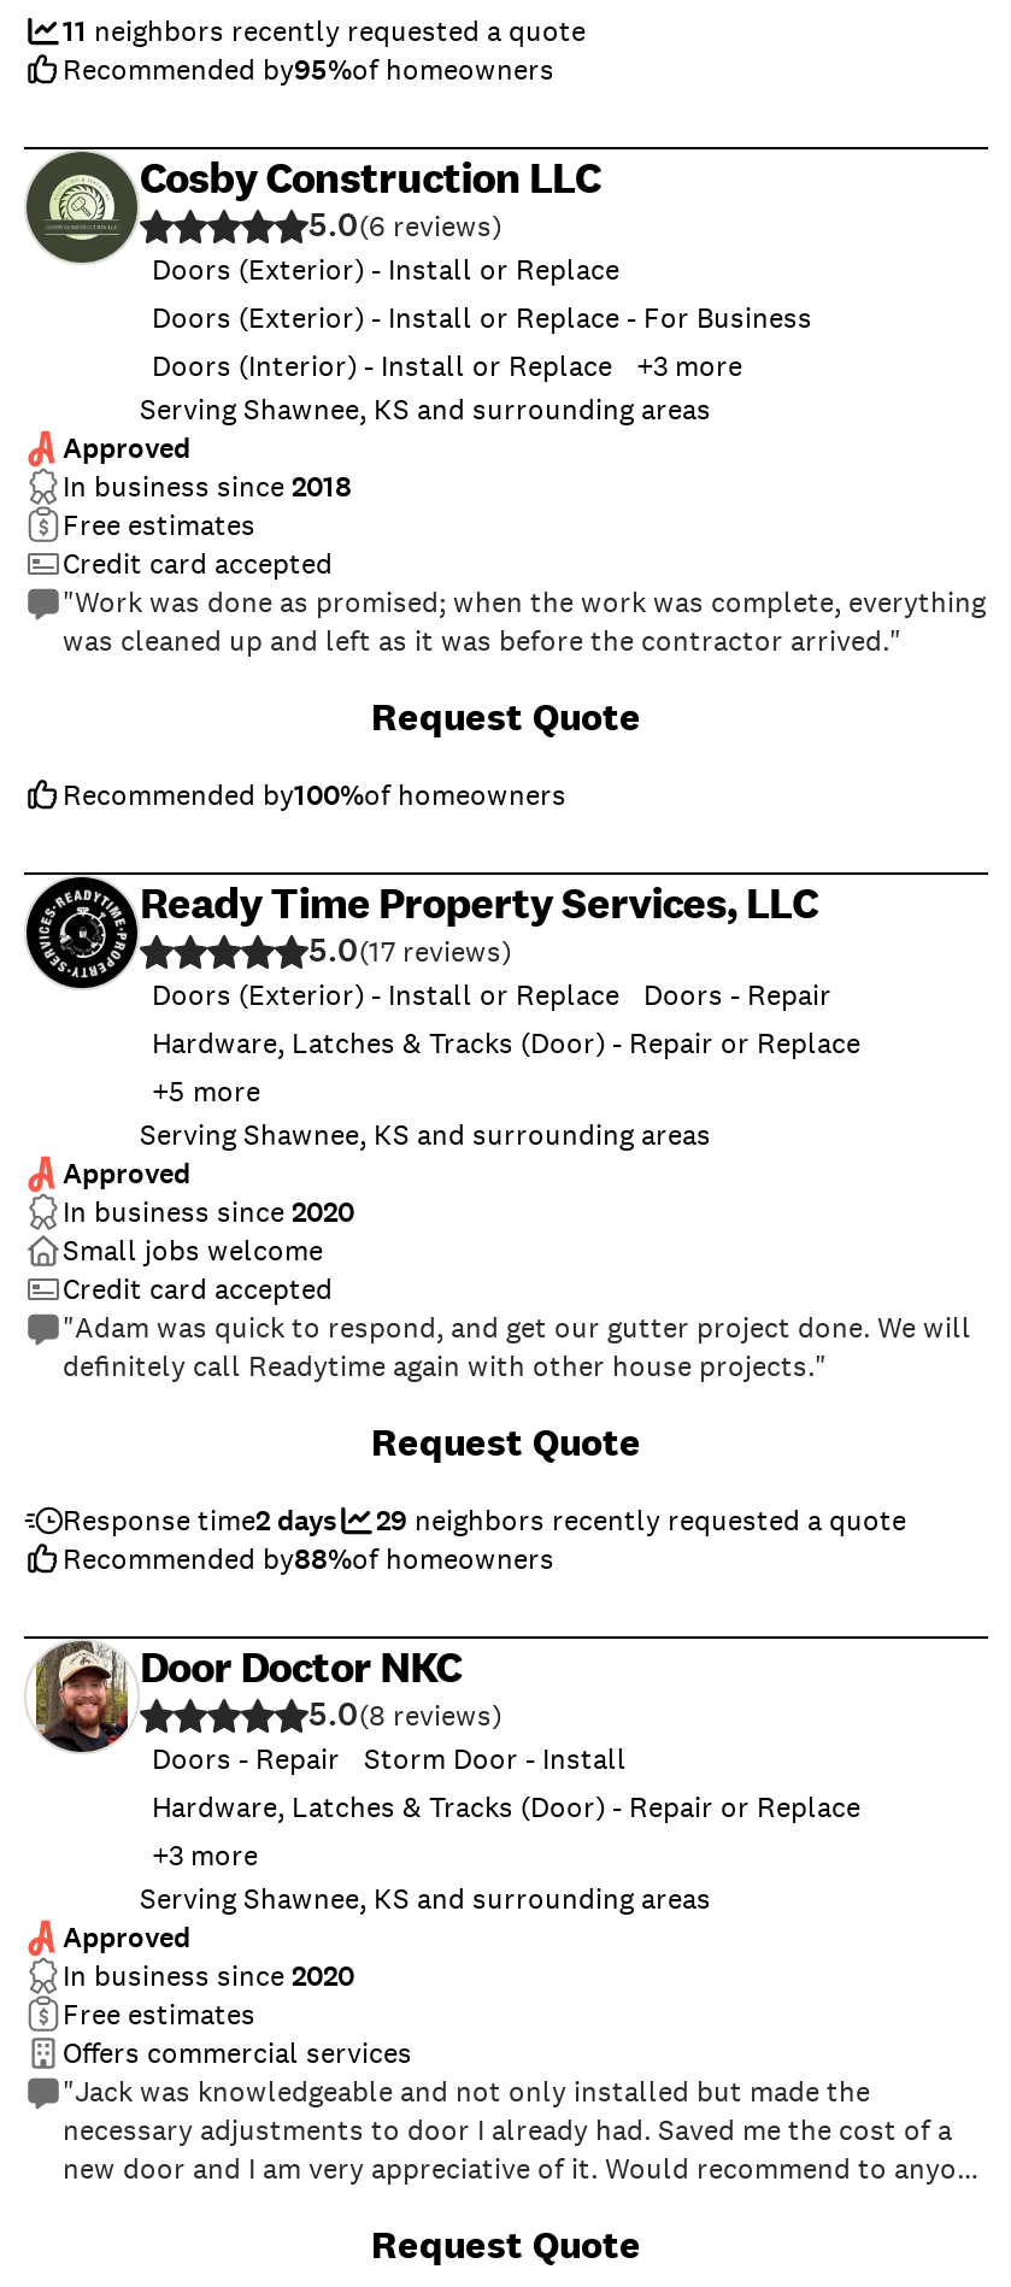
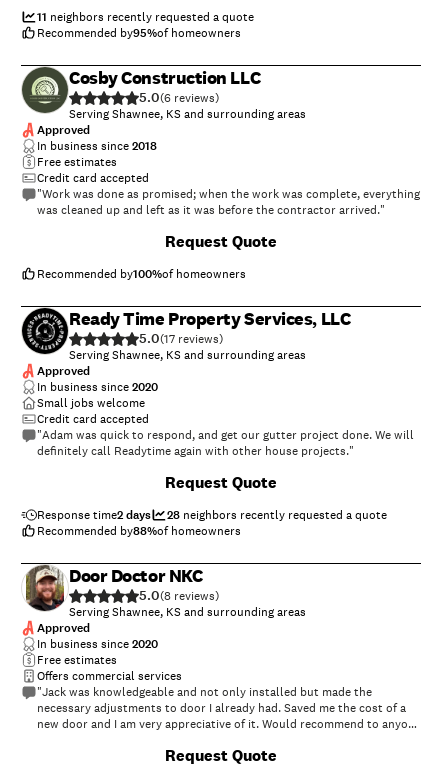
[152,251,812,386] Doors (Exterior) - Install or Replace | Doors (Exterior) - Install or Replace - For Business | Doors (Interior) - Install or Replace | +3 more -> none
[152,976,860,1111] Doors (Exterior) - Install or Replace | Doors - Repair | Hardware, Latches & Tracks (Door) - Repair or Replace | +5 more -> none
[376,1501,906,1540] 29 neighbors recently requested a quote -> [167,507,387,523] 28 neighbors recently requested a quote
[152,1740,860,1875] Doors - Repair | Storm Door - Install | Hardware, Latches & Tracks (Door) - Repair or Replace | +3 more -> none

